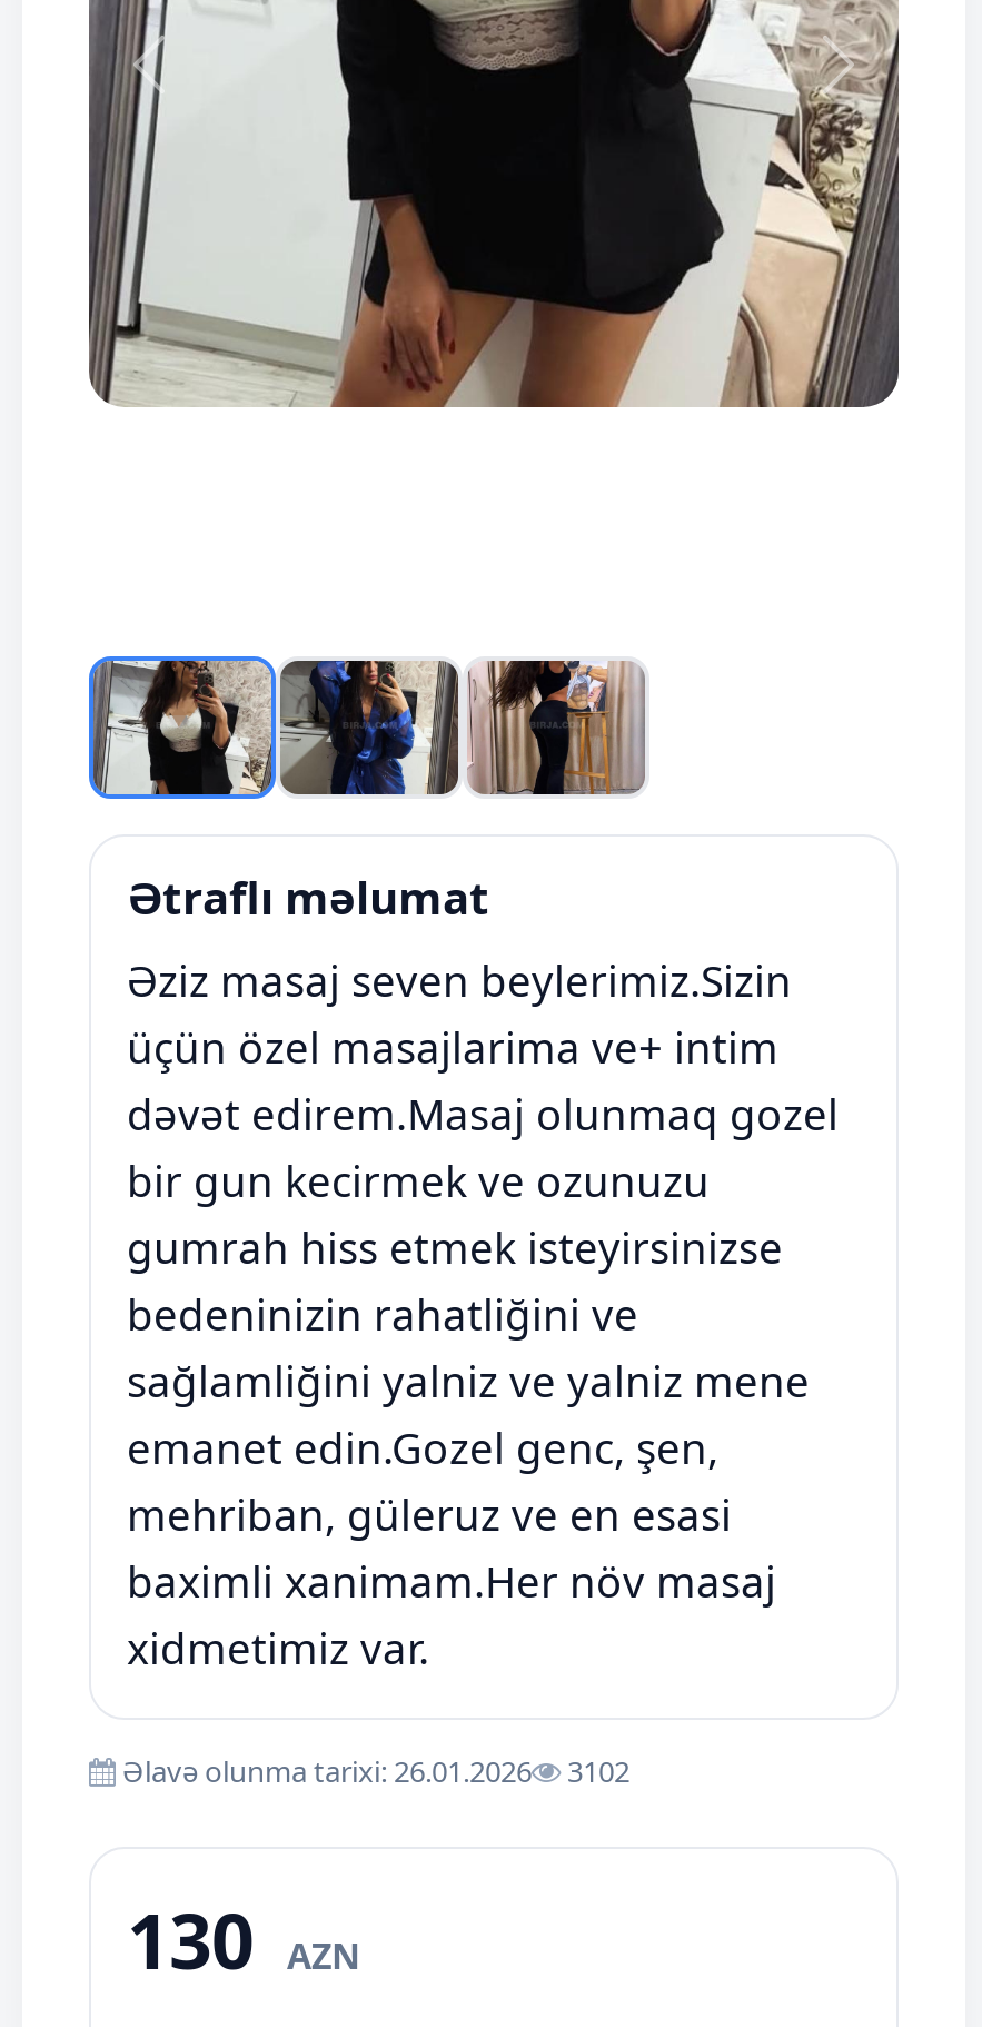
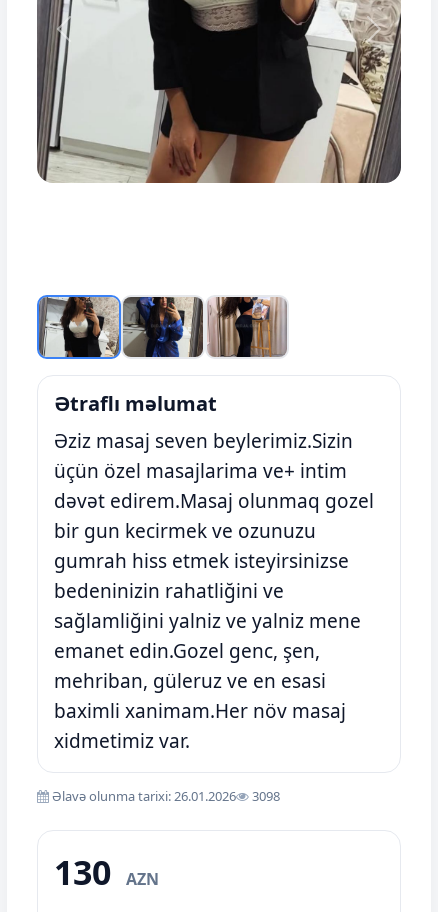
[116,1751,629,1791] Əlavə olunma tarixi: 26.01.2026 3102 -> [49,787,280,805] Əlavə olunma tarixi: 26.01.2026 3098

